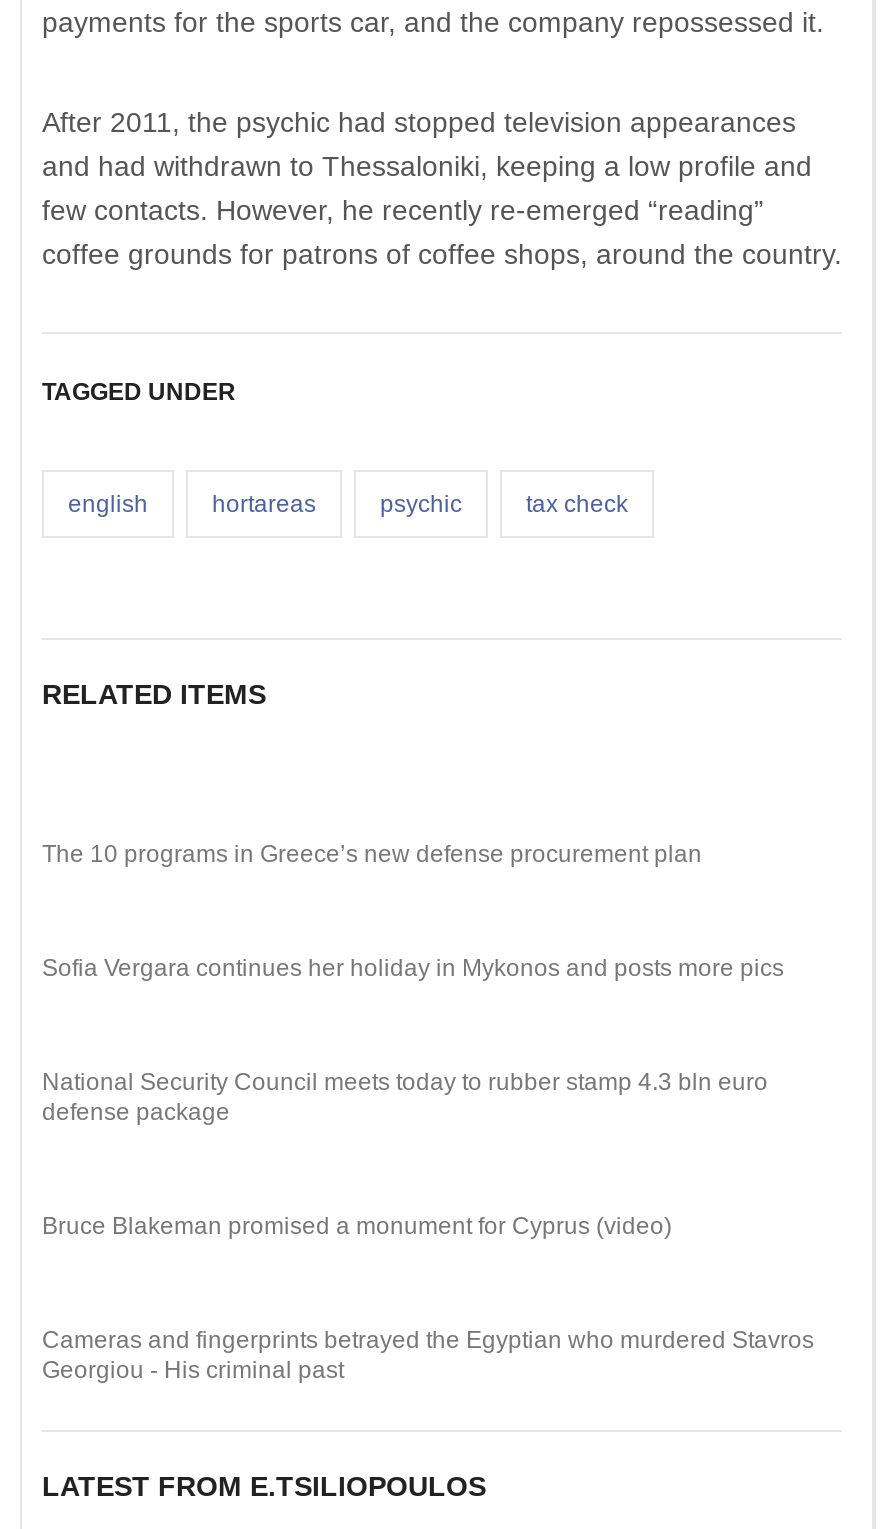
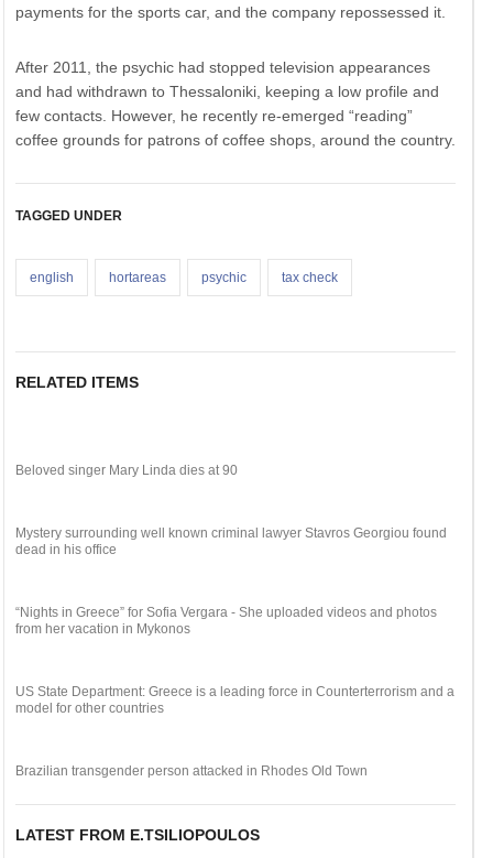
[42,840,702,868] The 10 programs in Greece’s new defense procurement plan -> [15,463,238,478] Beloved singer Mary Linda dies at 90
[42,954,784,982] Sofia Vergara continues her holiday in Mykonos and posts more pics -> [15,525,447,557] Mystery surrounding well known criminal lawyer Stavros Georgiou found | dead in his office
[42,1068,768,1126] National Security Council meets today to rubber stamp 4.3 bln euro | defense package -> [15,605,437,637] “Nights in Greece” for Sofia Vergara - She uploaded videos and photos | from her vacation in Mykonos
[42,1212,672,1240] Bruce Blakeman promised a monument for Cyprus (video) -> [15,684,454,716] US State Department: Greece is a leading force in Counterterrorism and a | model for other countries
[42,1326,814,1384] Cameras and fingerprints betrayed the Egyptian who murdered Stavros | Georgiou - His criminal past -> [15,763,368,779] Brazilian transgender person attacked in Rhodes Old Town

